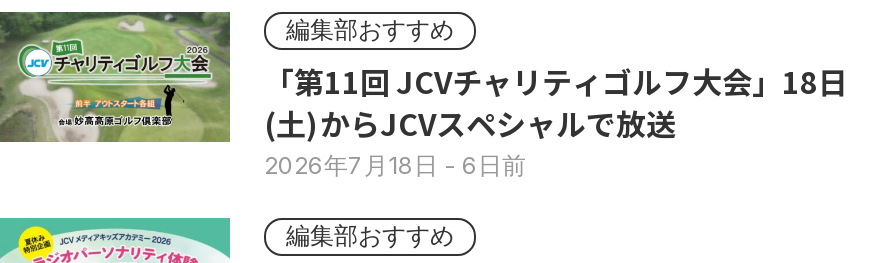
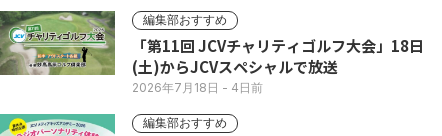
[264,150,526,180] 2026年7月18日- 6日前 -> [132,80,263,95] 2026年7月18日- 4日前

